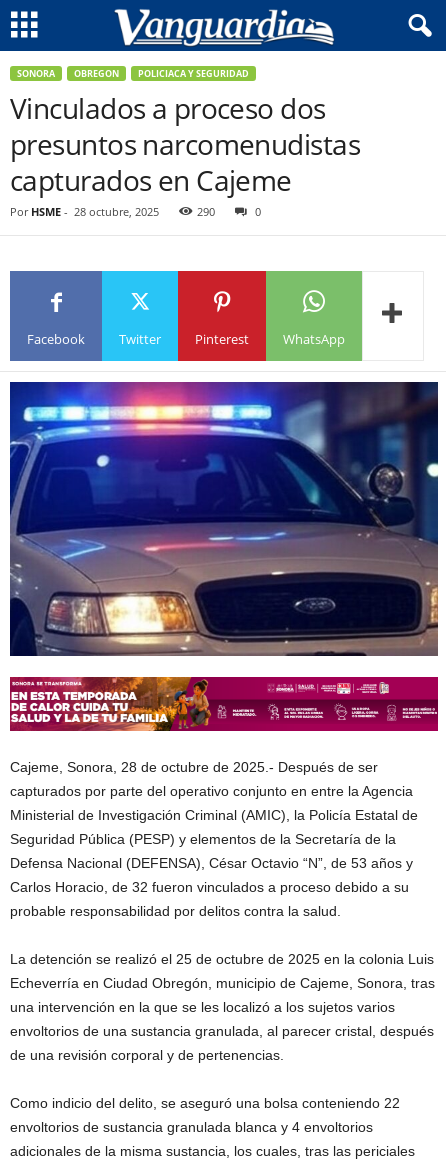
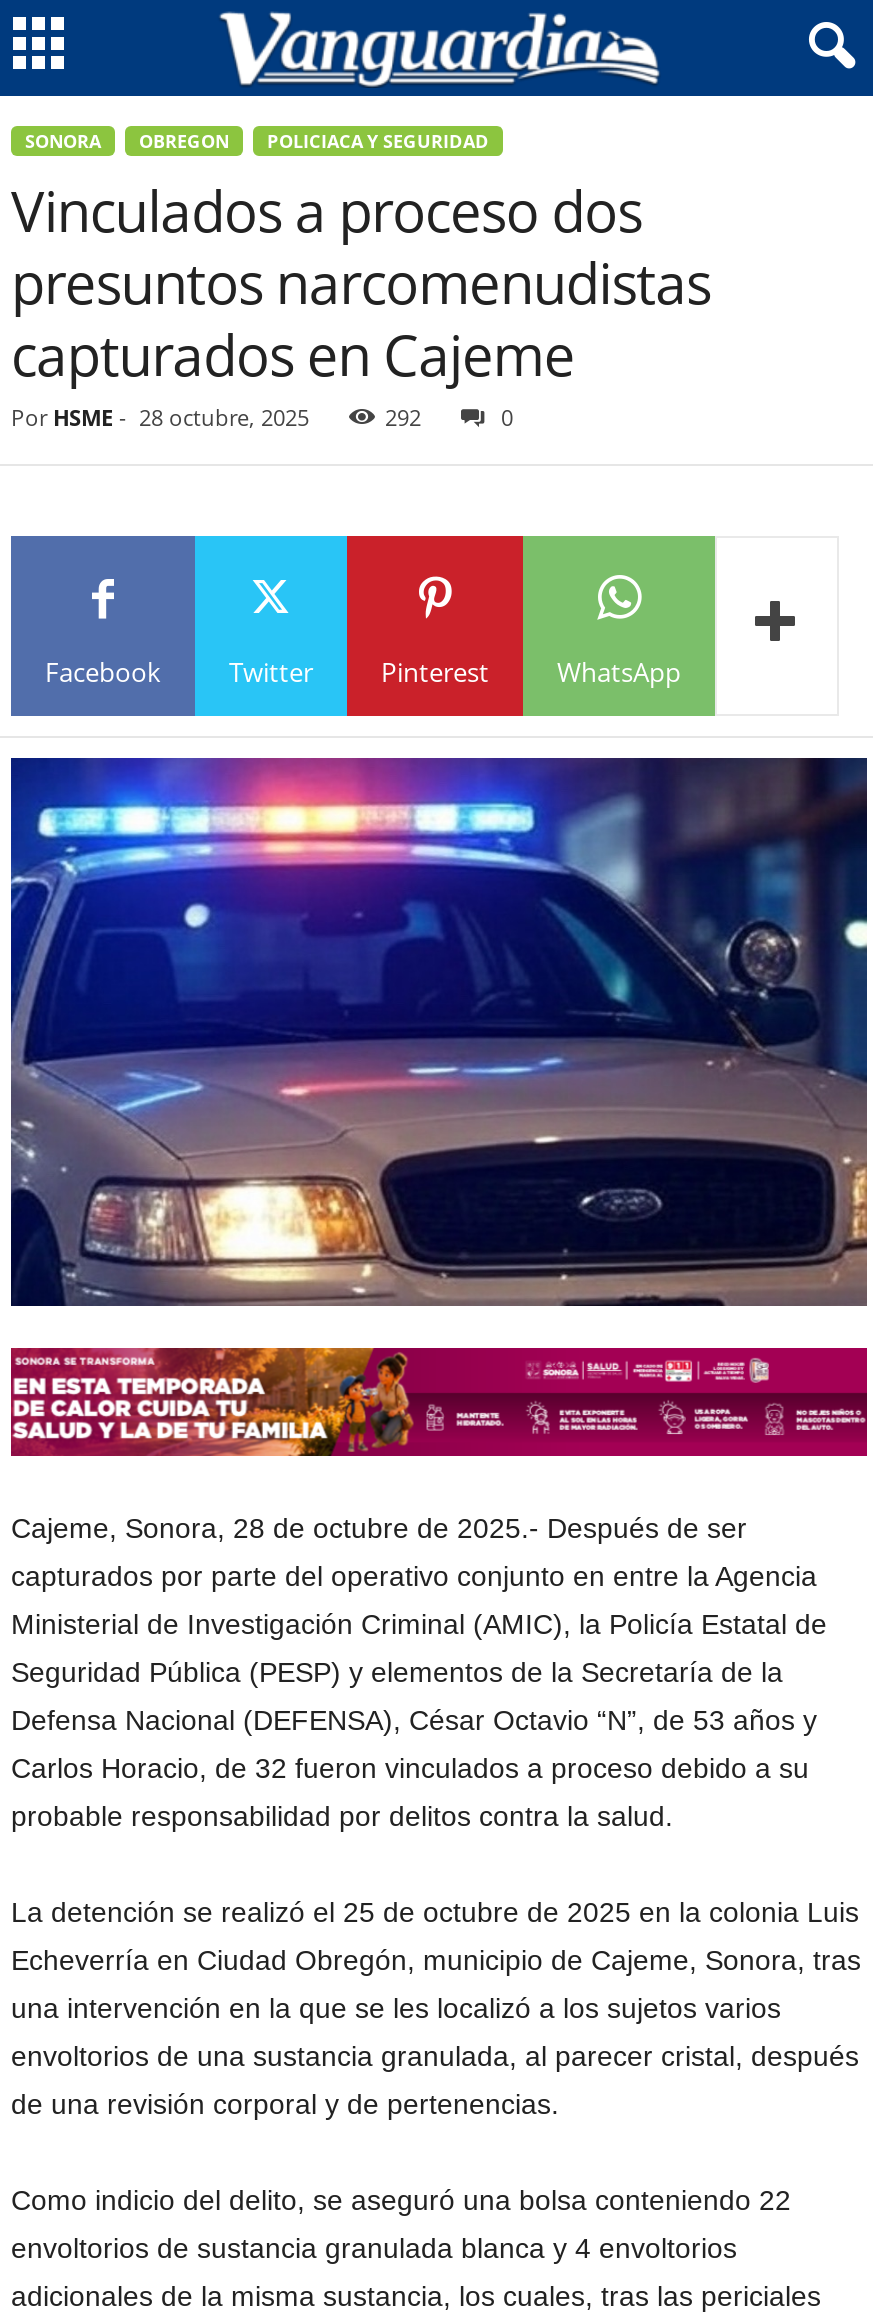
[197,204,215,219] 290 -> [385,402,421,432] 292

